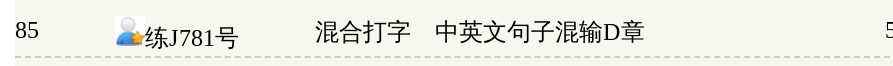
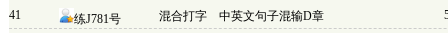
[15,16,39,44] 85 -> [9,8,21,22] 41

